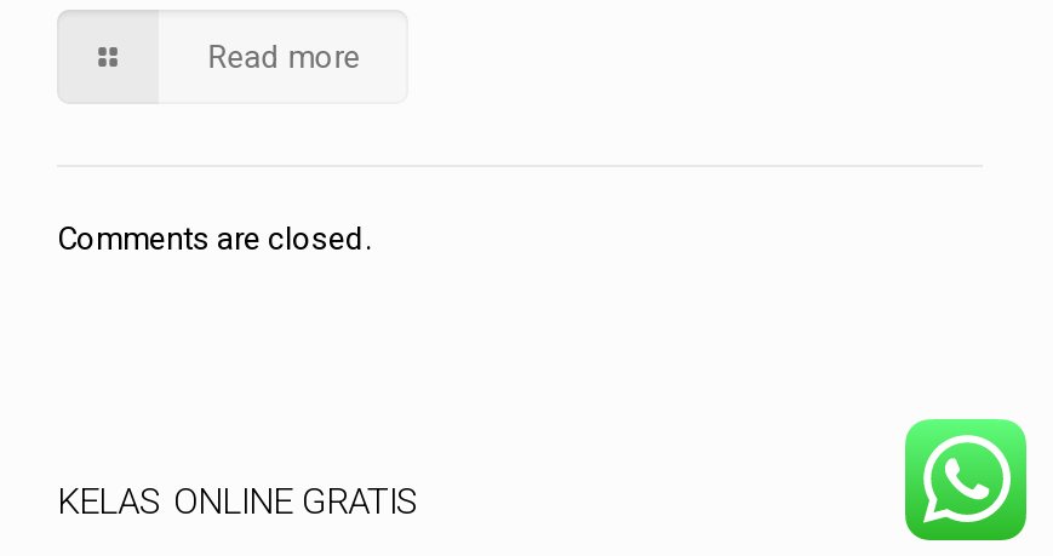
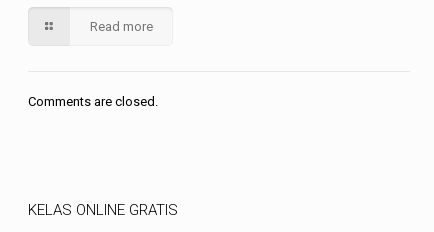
[903,417,1029,543] [image] -> none

